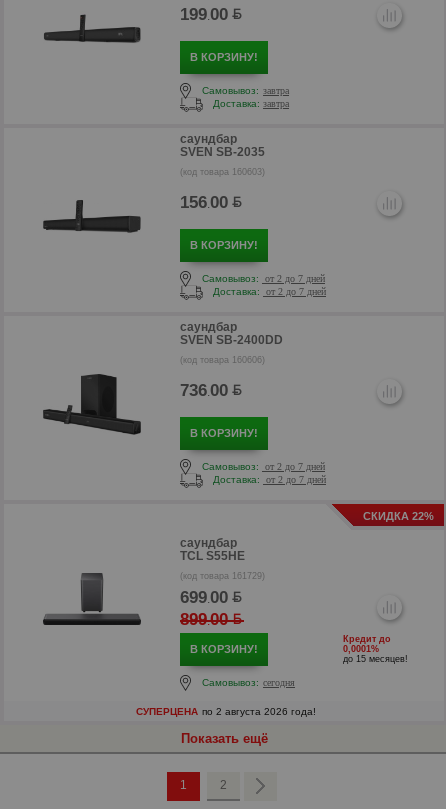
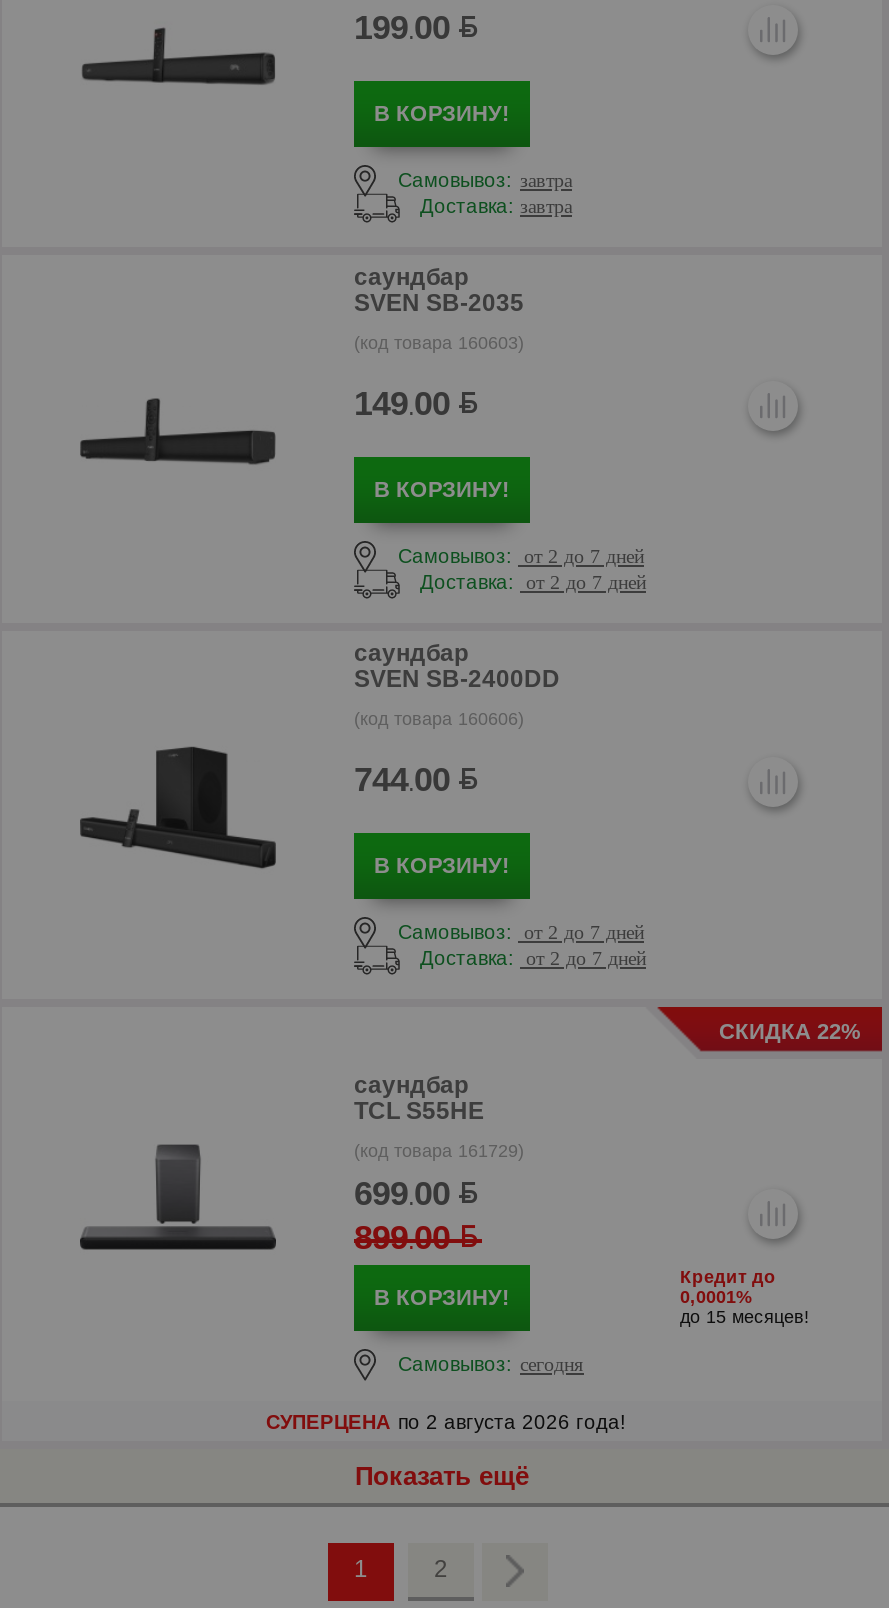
[180,193,233,212] 156.00 -> [354,385,460,423] 149.00
[180,381,233,400] 736.00 -> [354,761,460,799] 744.00

